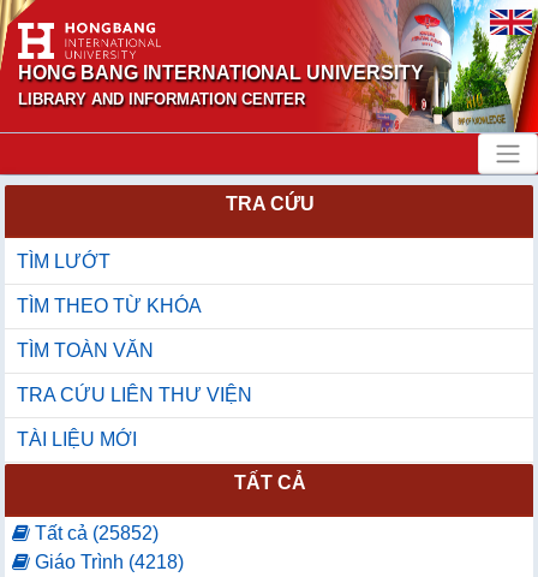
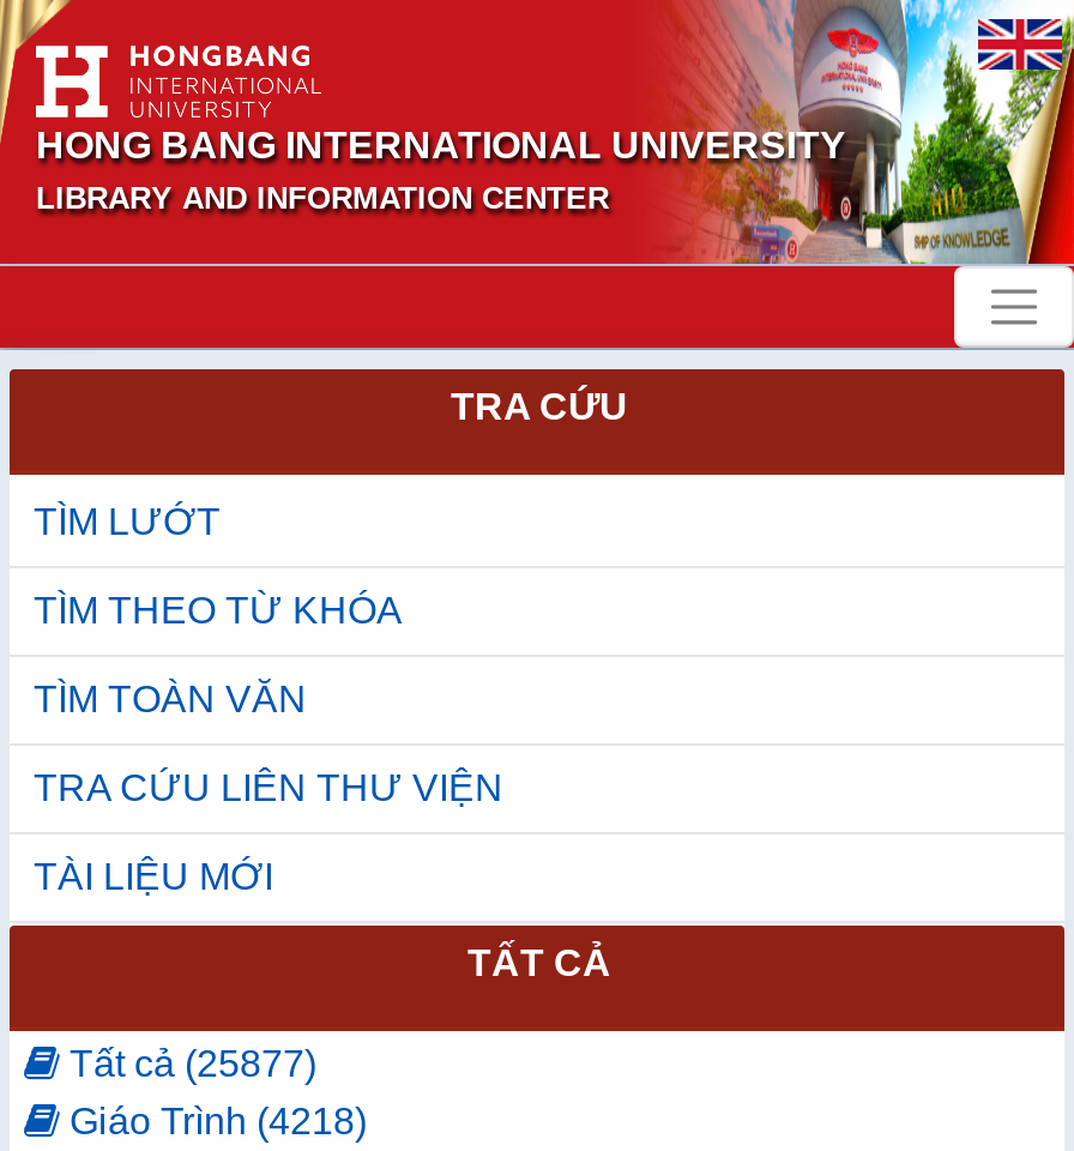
[30,523,159,543] Tất cả (25852) -> [60,1043,316,1084] Tất cả (25877)

